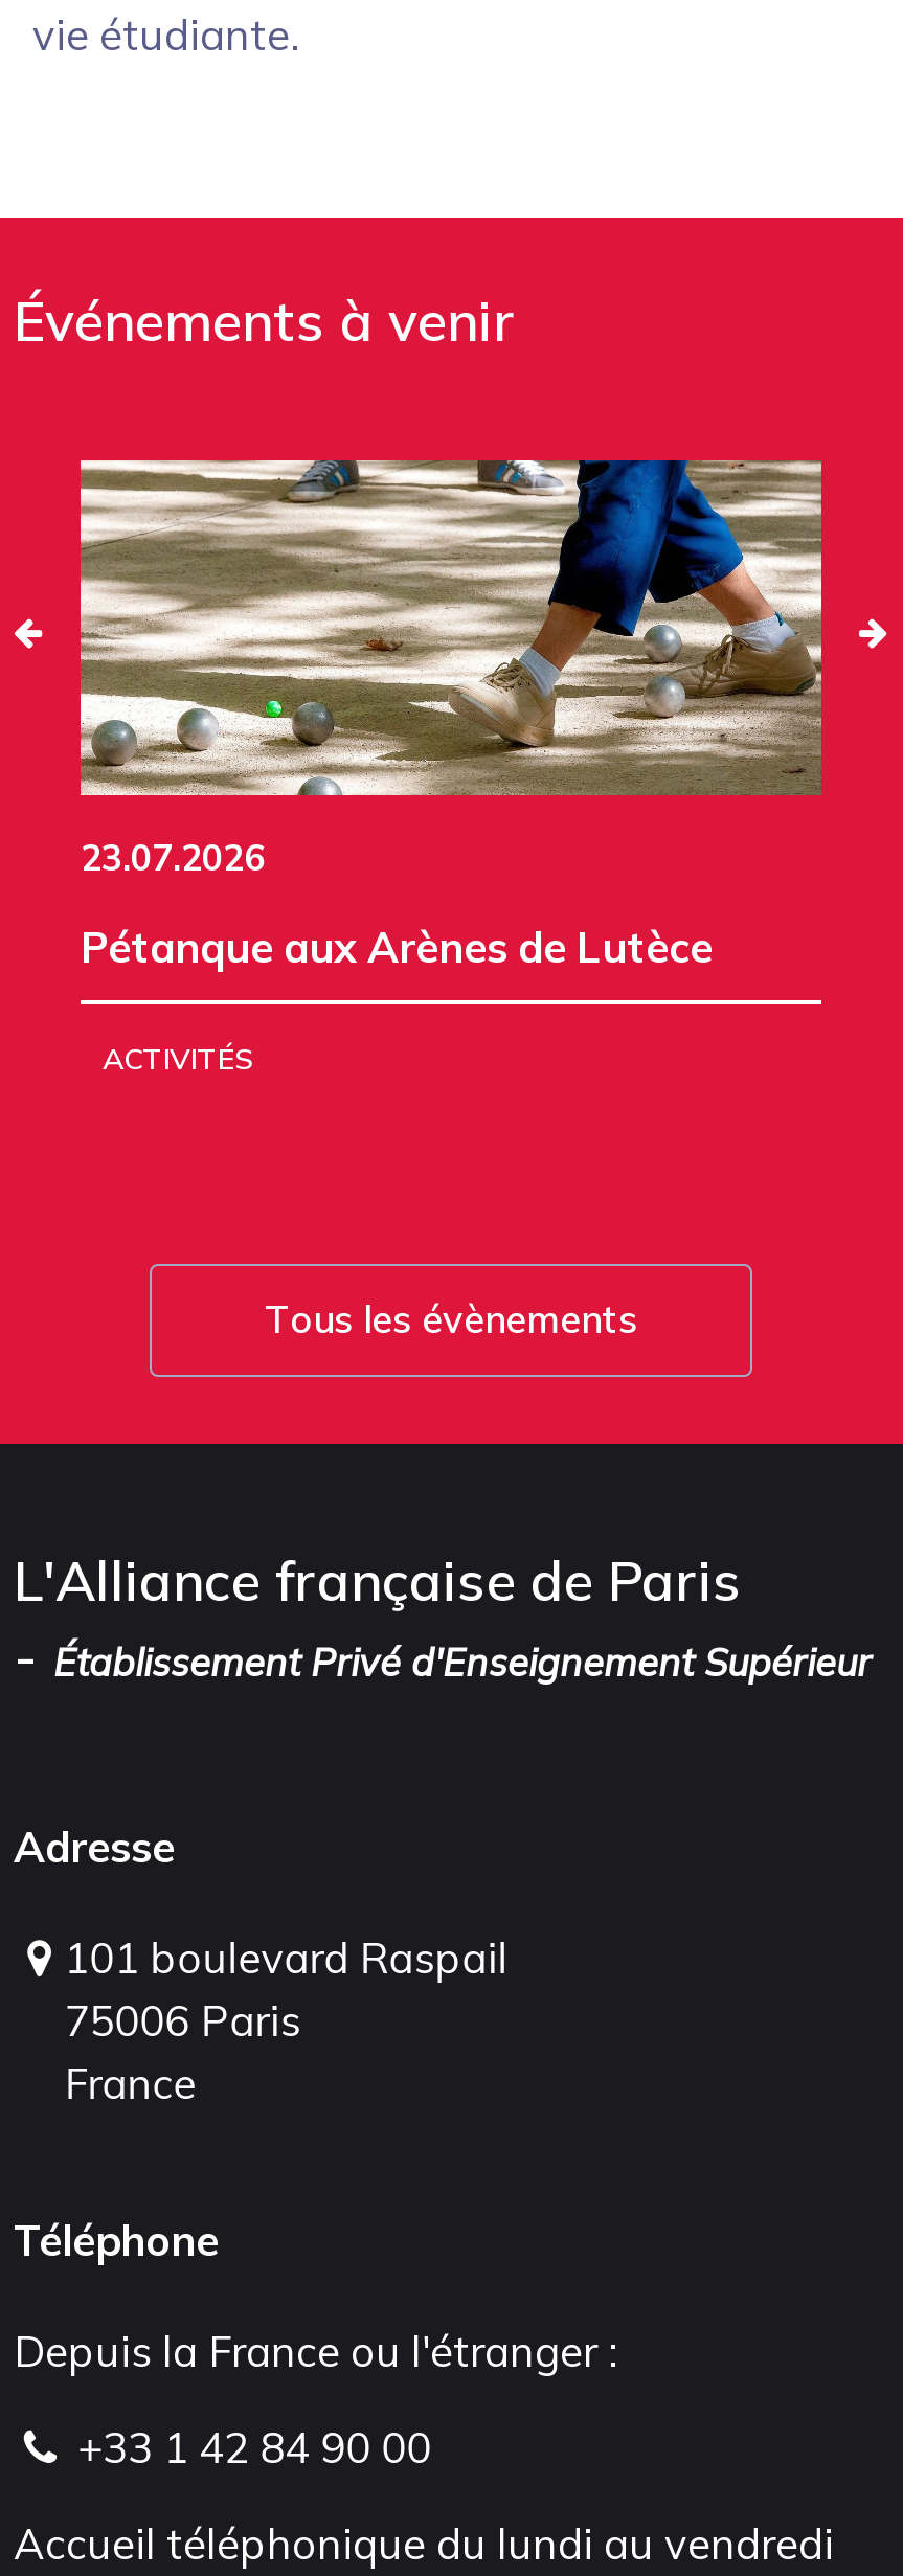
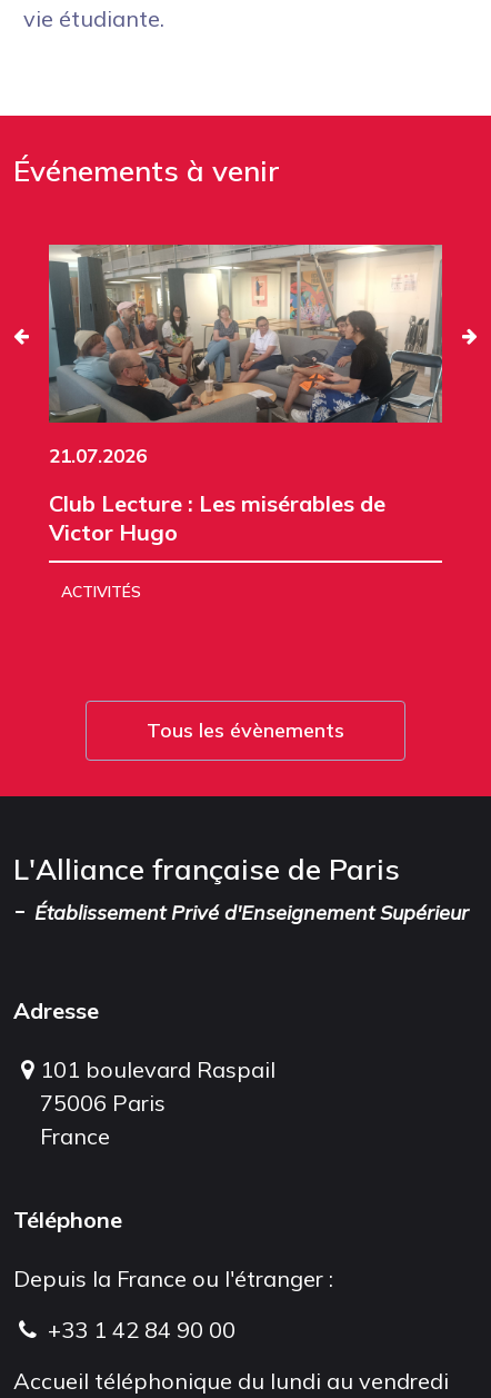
[78,458,823,878] [image] | 23.07.2026 -> [48,244,443,467] [image] | 21.07.2026
[81,920,713,972] Pétanque aux Arènes de Lutèce -> [49,489,385,546] Club Lecture : Les misérables de | Victor Hugo

